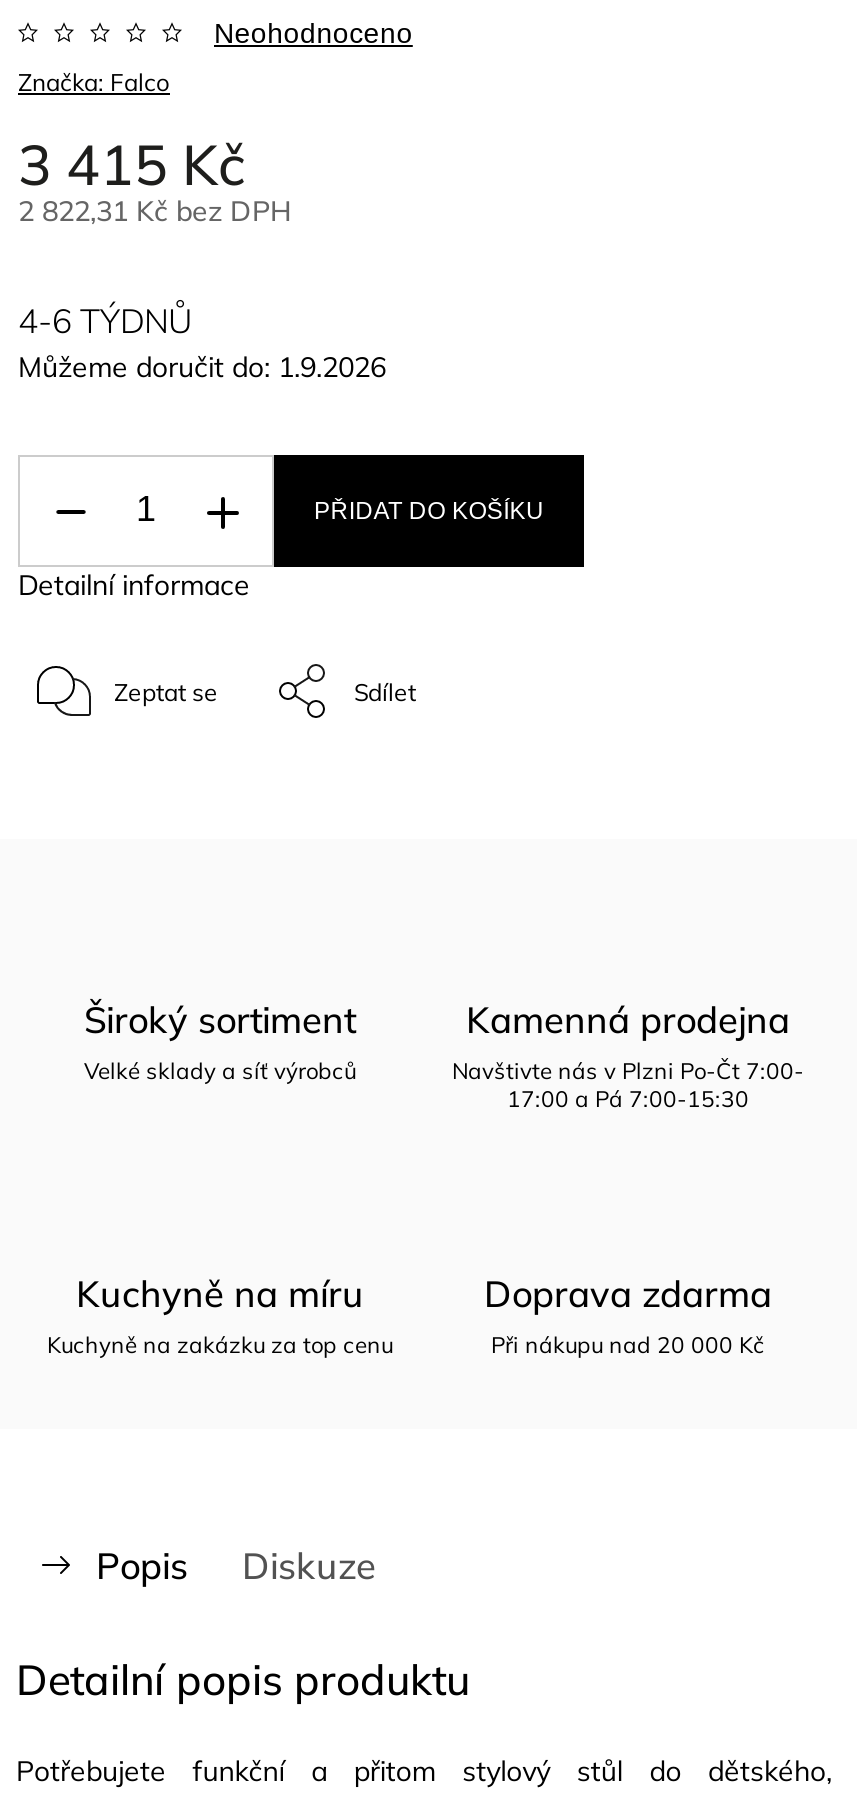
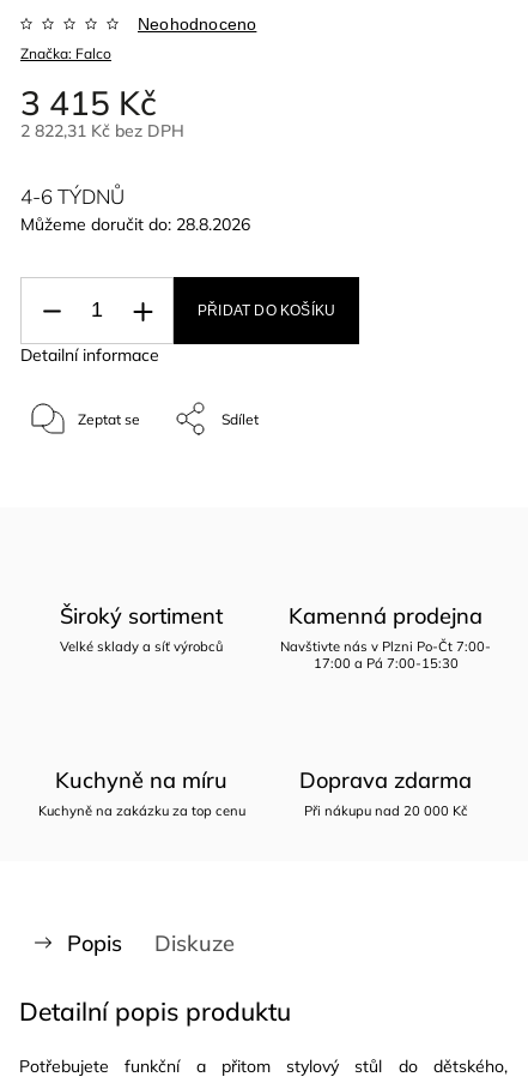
[18,348,386,384] Můžeme doručit do: 1.9.2026 -> [20,213,250,234] Můžeme doručit do: 28.8.2026

